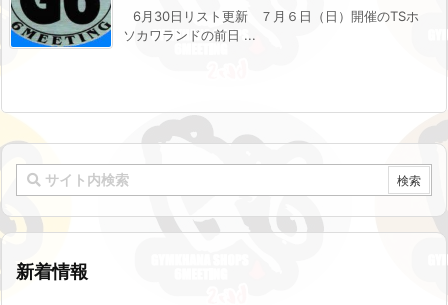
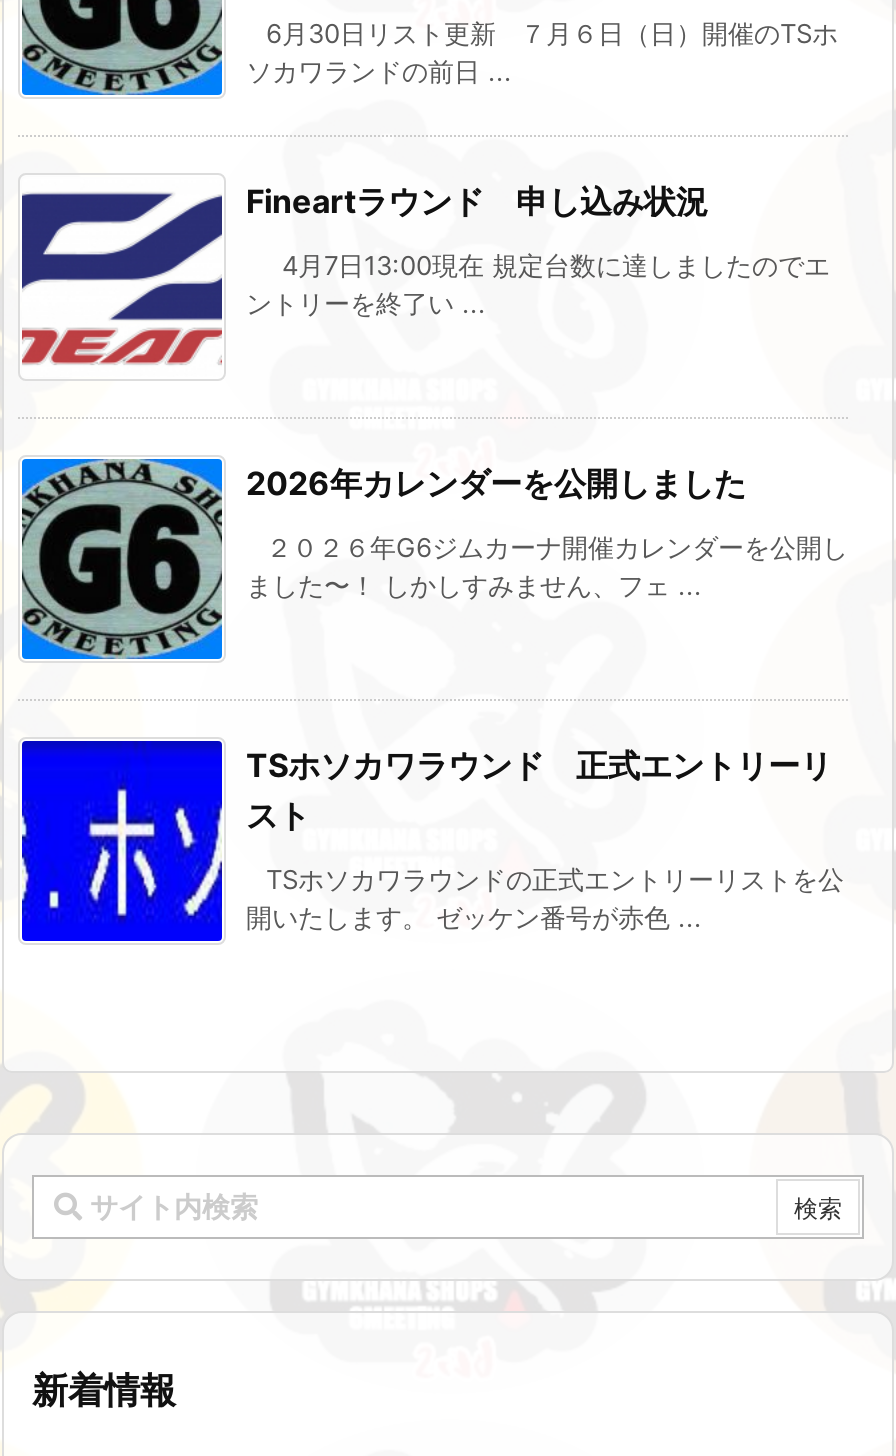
none -> [20,456,848,662] [image] | 2026年カレンダーを公開しました | ２０２６年G6ジムカーナ開催カレンダーを公開し | ました〜！ しかしすみません、フェ ...
none -> [20,738,844,942] [image] | TSホソカワラウンド 正式エントリーリ | スト | TSホソカワラウンドの正式エントリーリストを公 | 開いたします。 ゼッケン番号が赤色 ...
none -> [22,180,830,366] [image] | Fineartラウンド 申し込み状況 | 4月7日13:00現在 規定台数に達しましたのでエ | ントリーを終了い ...

